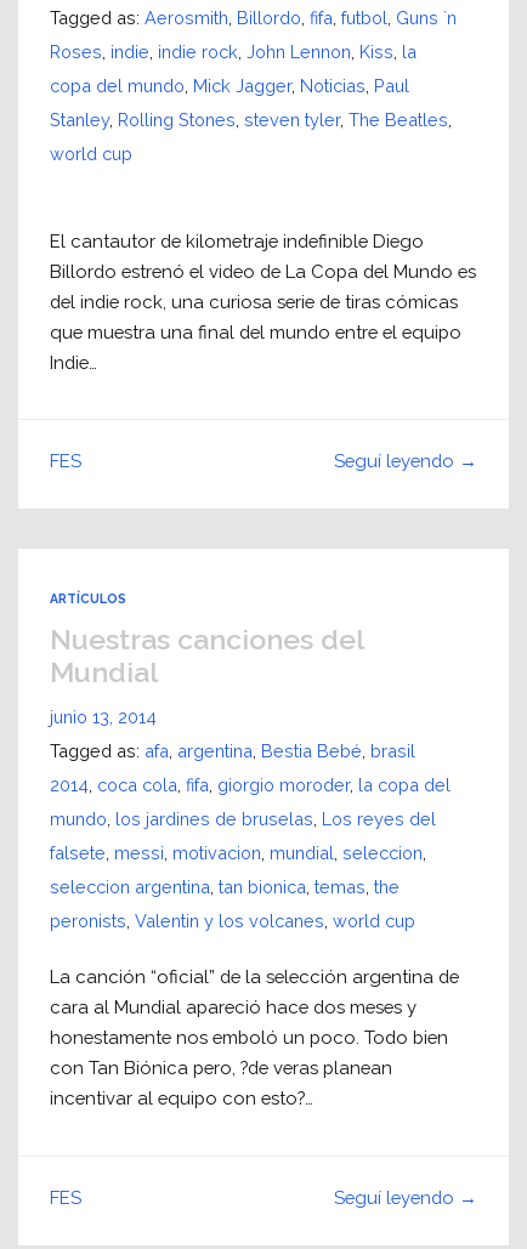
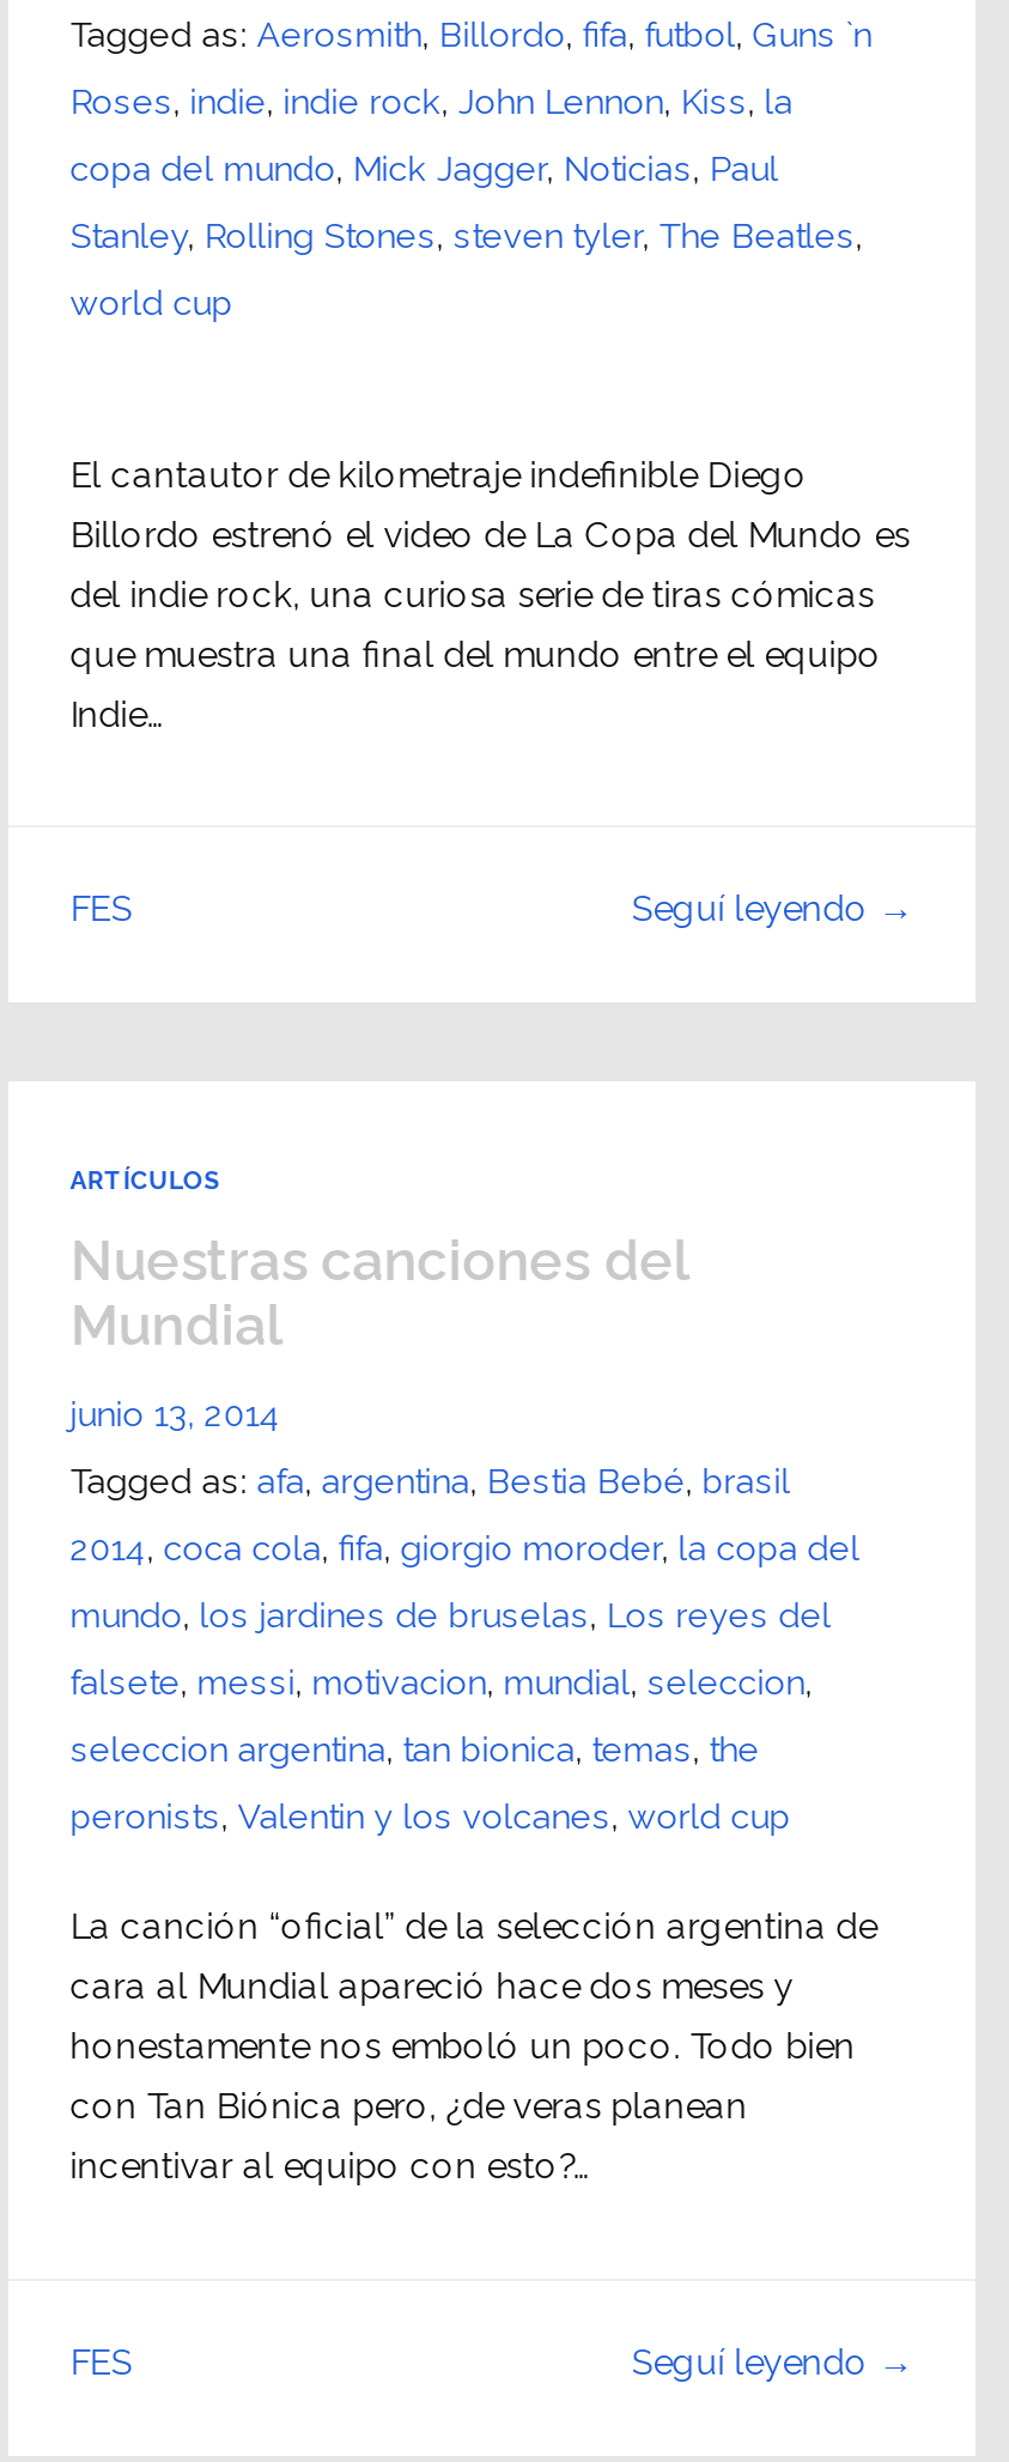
[50,1058,392,1078] con Tan Biónica pero, ?de veras planean -> [70,2086,748,2126] con Tan Biónica pero, ¿de veras planean

